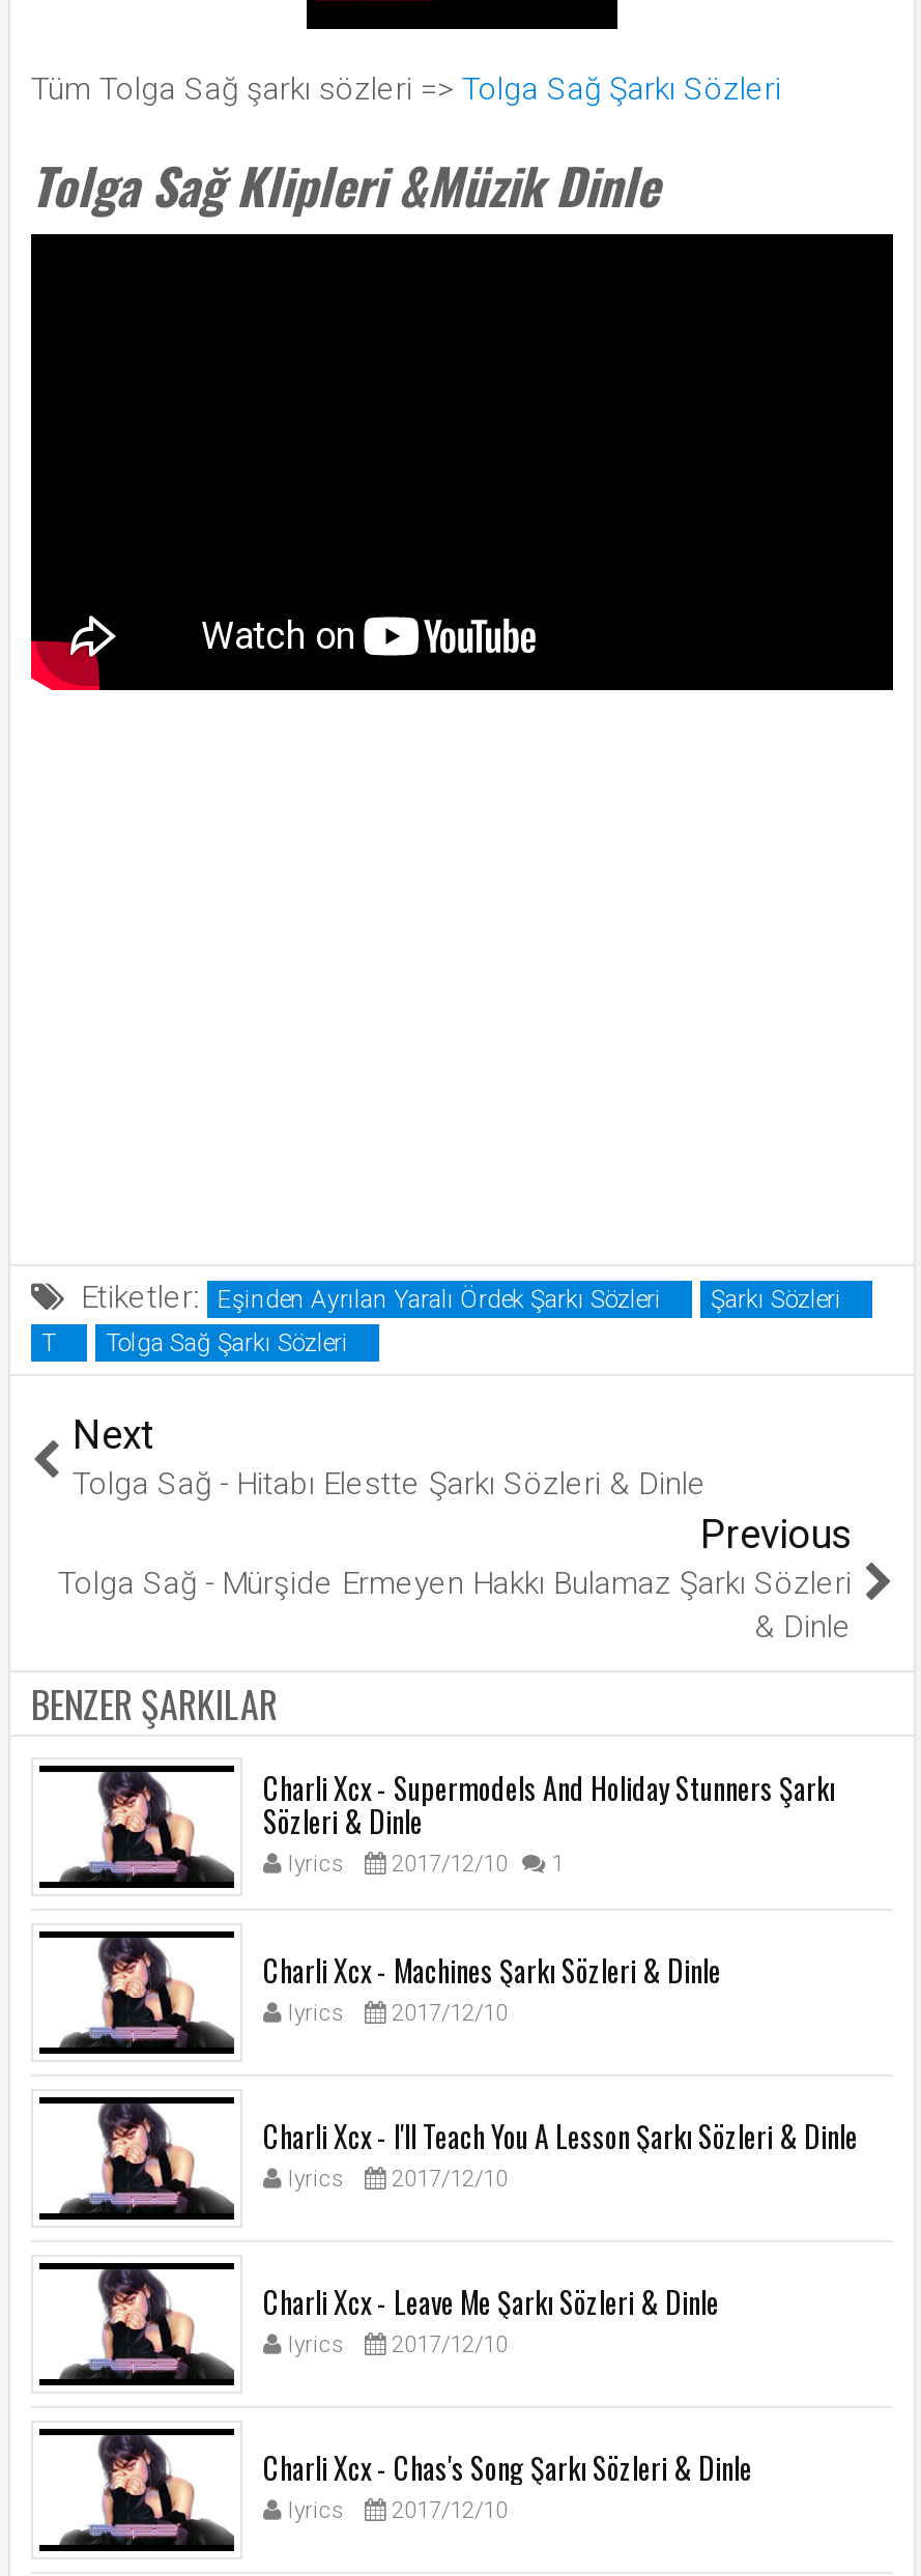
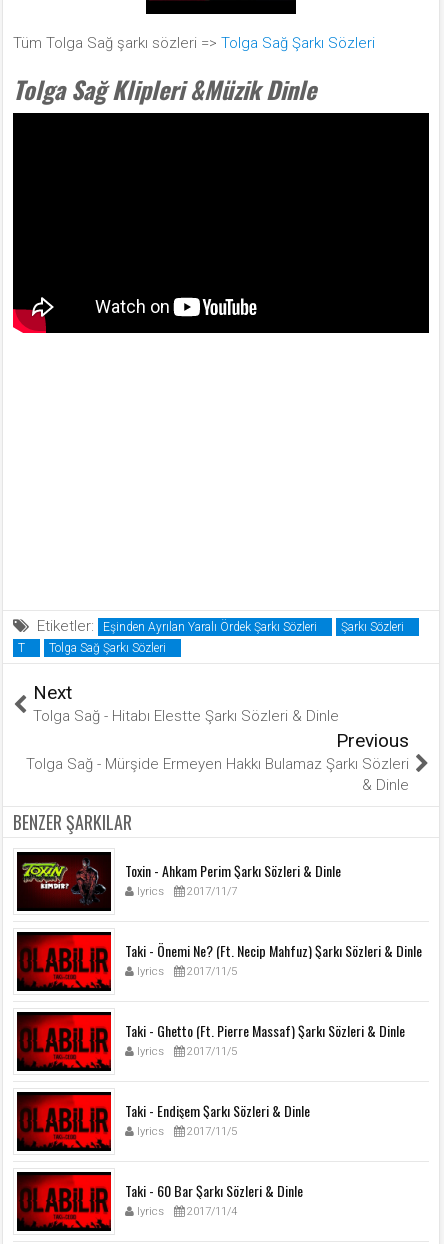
[39,1766,835,1884] [image] | Charli Xcx - Supermodels And Holiday Stunners Şarkı | Sözleri & Dinle -> [16,855,341,908] [image] | Toxin - Ahkam Perim Şarkı Sözleri & Dinle
[385,1851,564,1878] 2017/12/10 | 1 -> [184,885,237,898] 2017/11/7
[39,1936,721,2050] [image] | Charli Xcx - Machines Şarkı Sözleri & Dinle -> [16,934,422,989] [image] | Taki - Önemi Ne? (Ft. Necip Mahfuz) Şarkı Sözleri & Dinle
[282,2000,508,2027] lyrics 2017/12/10 -> [134,965,237,978] lyrics 2017/11/5
[39,2101,858,2215] [image] | Charli Xcx - I'll Teach You A Lesson Şarkı Sözleri & Dinle -> [16,1014,405,1069] [image] | Taki - Ghetto (Ft. Pierre Massaf) Şarkı Sözleri & Dinle
[282,2166,508,2193] lyrics 2017/12/10 -> [134,1045,237,1058] lyrics 2017/11/5
[39,2267,719,2381] [image] | Charli Xcx - Leave Me Şarkı Sözleri & Dinle -> [16,1094,310,1149] [image] | Taki - Endişem Şarkı Sözleri & Dinle
[282,2331,508,2358] lyrics 2017/12/10 -> [134,1125,237,1138] lyrics 2017/11/5
[39,2433,752,2547] [image] | Charli Xcx - Chas's Song Şarkı Sözleri & Dinle -> [16,1174,303,1229] [image] | Taki - 60 Bar Şarkı Sözleri & Dinle
[282,2497,508,2524] lyrics 2017/12/10 -> [134,1205,237,1218] lyrics 2017/11/4

